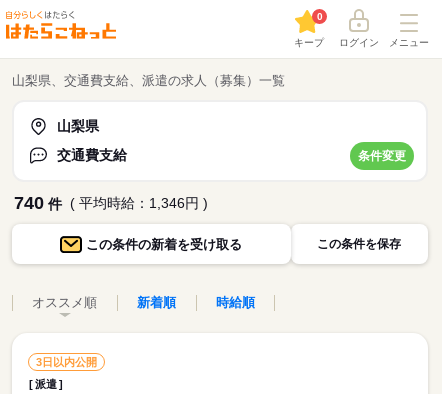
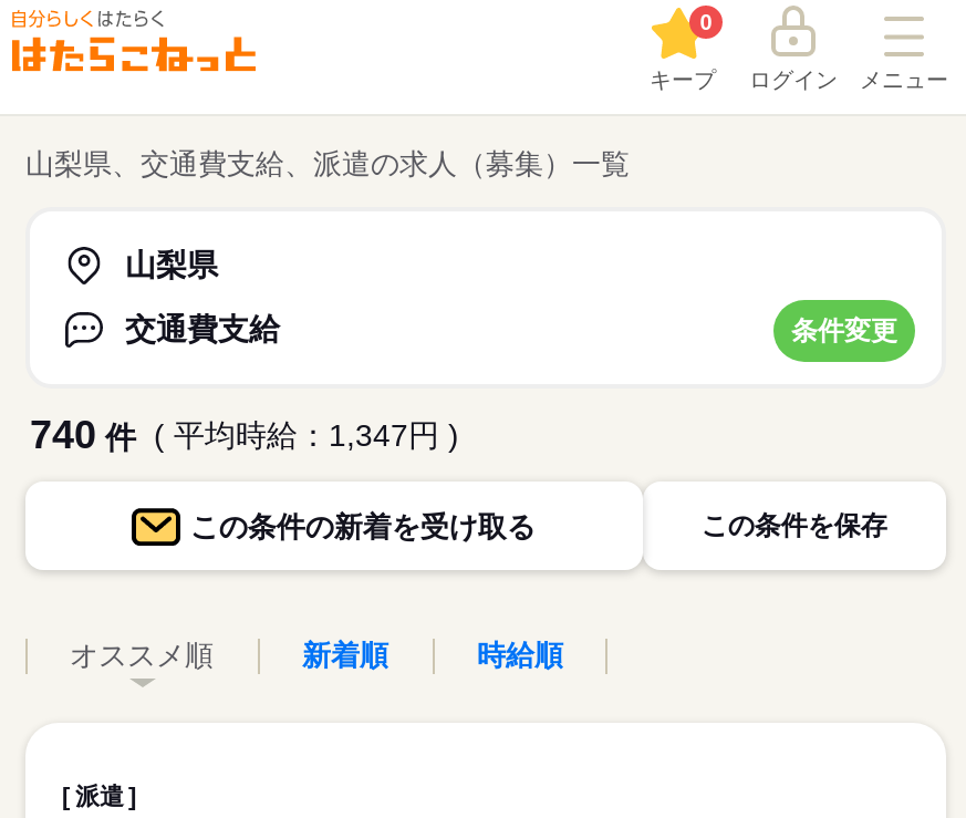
[14,193,208,213] 740件 ( 平均時給：1,346円 ) -> [30,413,459,457] 740件 ( 平均時給：1,347円 )
[36,356,97,368] 3日以内公開 -> none

